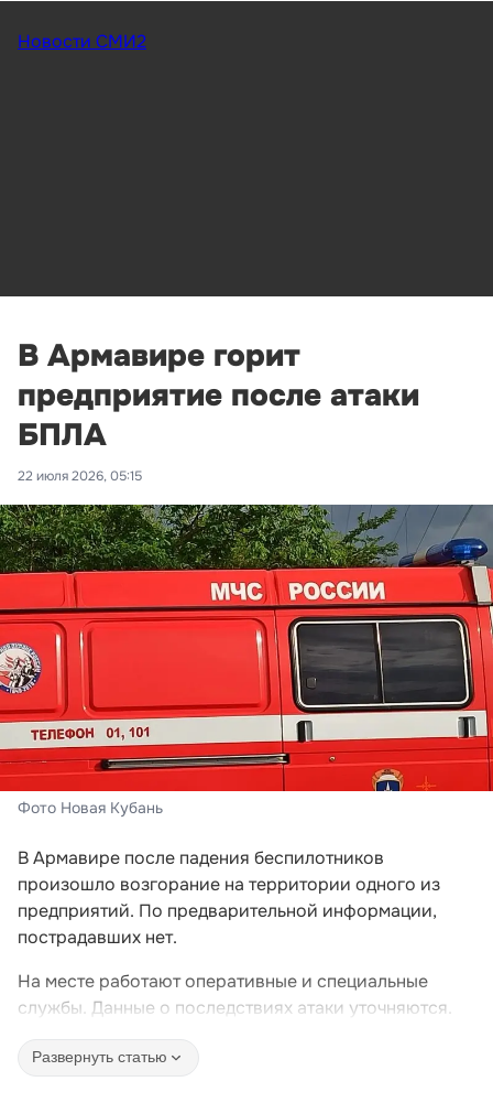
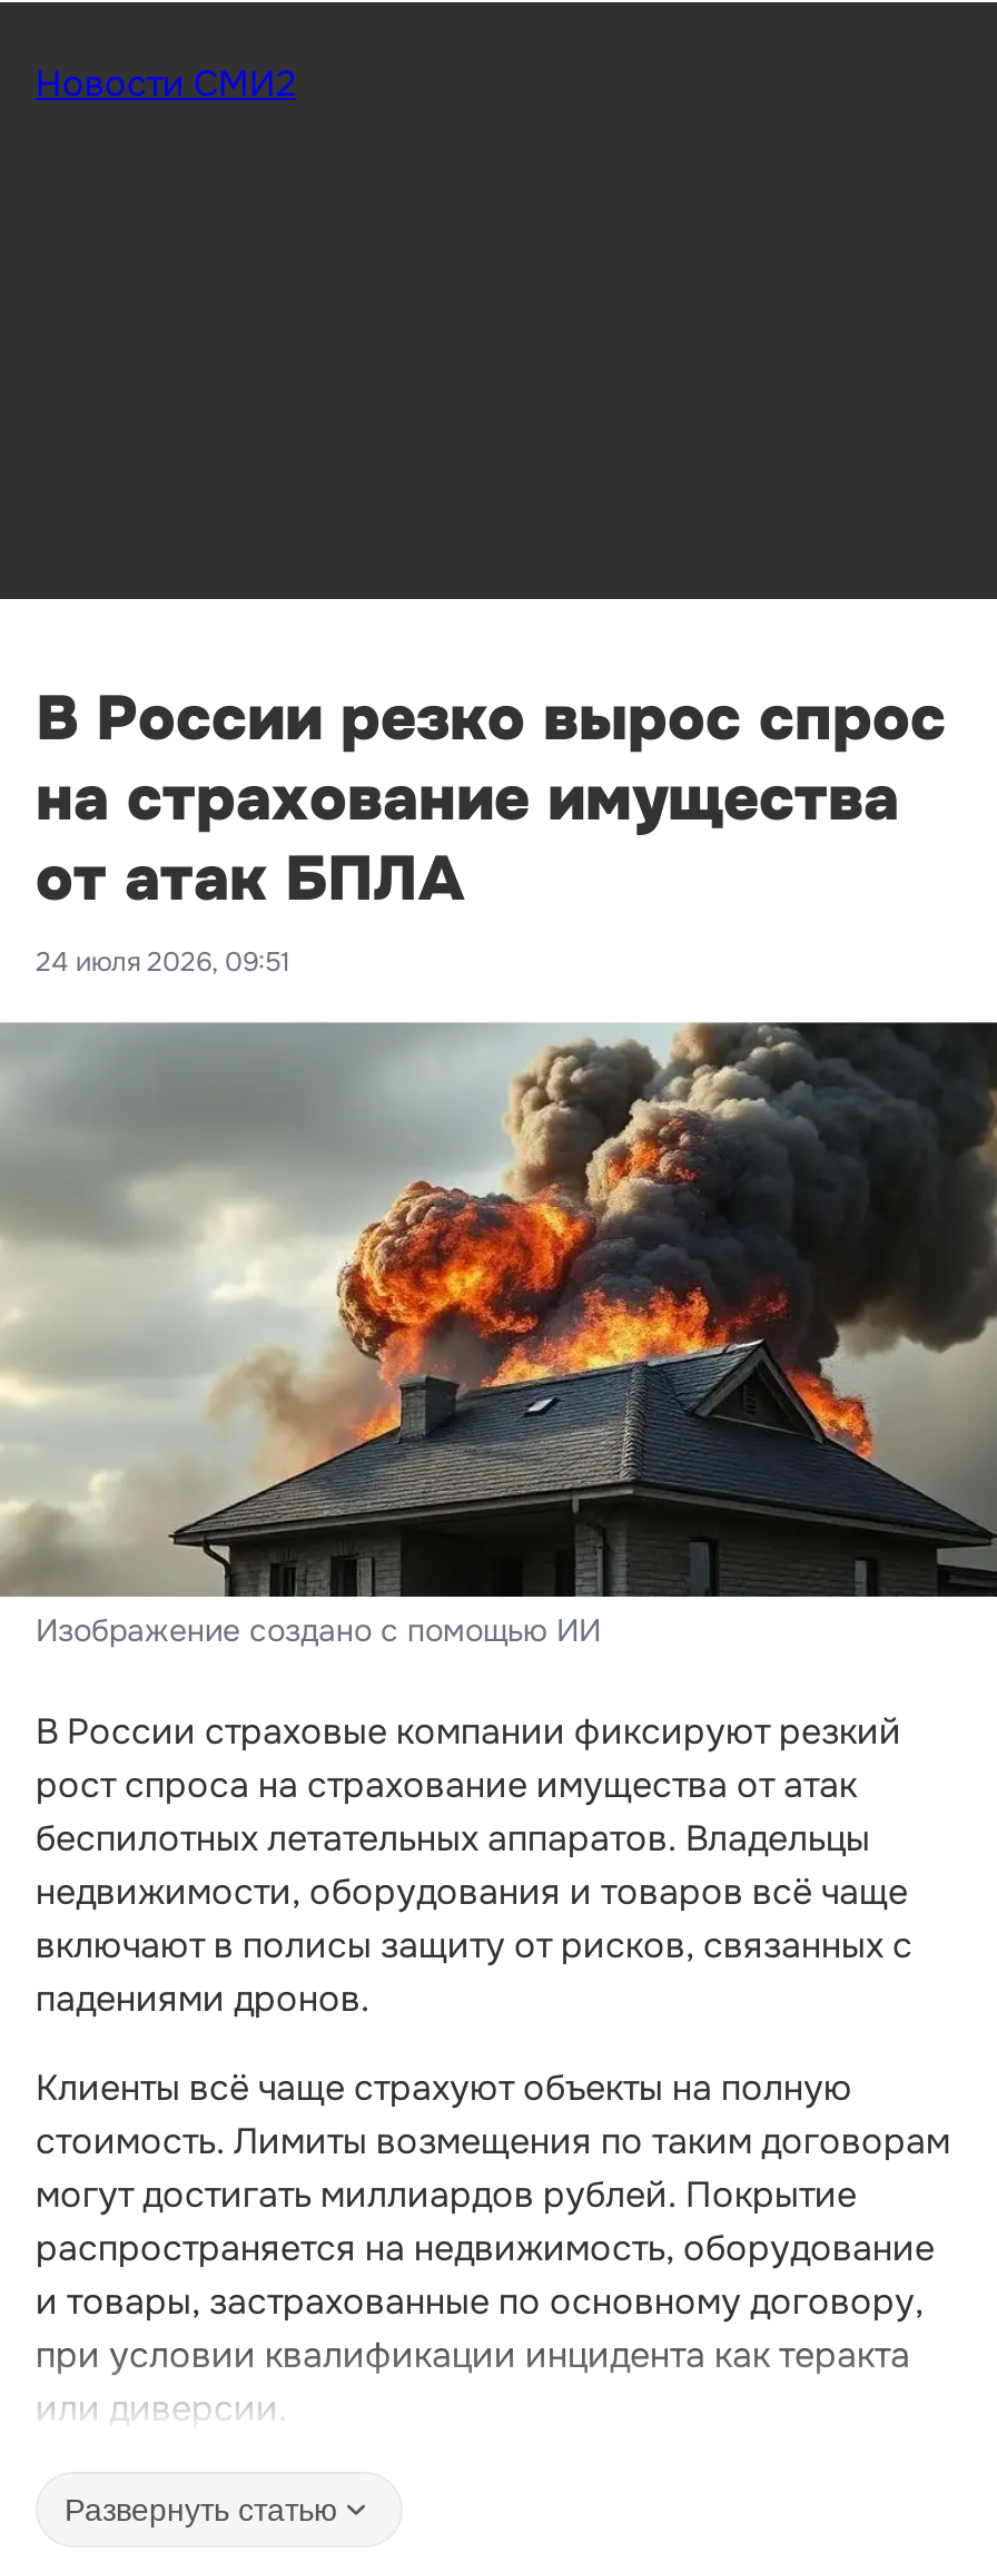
[18,336,419,485] В Армавире горит | предприятие после атаки | БПЛА | 22 июля 2026, 05:15 -> [36,679,946,980] В России резко вырос спрос | на страхование имущества | от атак БПЛА | 24 июля 2026, 09:51
[3,504,490,817] [image] | Фото Новая Кубань -> [7,1020,990,1651] [image] | Изображение создано с помощью ИИ
[18,846,440,949] В Армавире после падения беспилотников | произошло возгорание на территории одного из | предприятий. По предварительной информации, | пострадавших нет. -> [36,1709,912,2023] В России страховые компании фиксируют резкий | рост спроса на страхование имущества от атак | беспилотных летательных аппаратов. Владельцы | недвижимости, оборудования и товаров всё чаще | включают в полисы защиту от рисков, связанных с | падениями дронов.
[18,969,452,1019] На месте работают оперативные и специальные | службы. Данные о последствиях атаки уточняются. -> [36,2065,950,2433] Клиенты всё чаще страхуют объекты на полную | стоимость. Лимиты возмещения по таким договорам | могут достигать миллиардов рублей. Покрытие | распространяется на недвижимость, оборудование | и товары, застрахованные по основному договору, | при условии квалификации инцидента как теракта | или диверсии.

